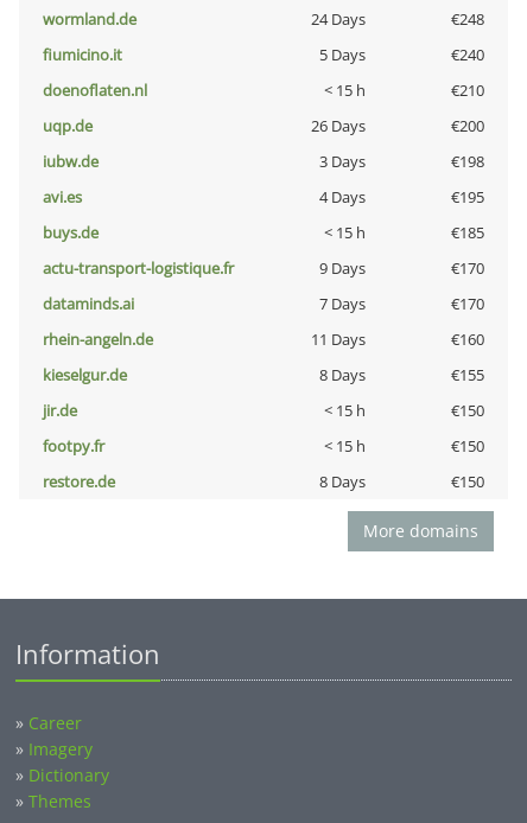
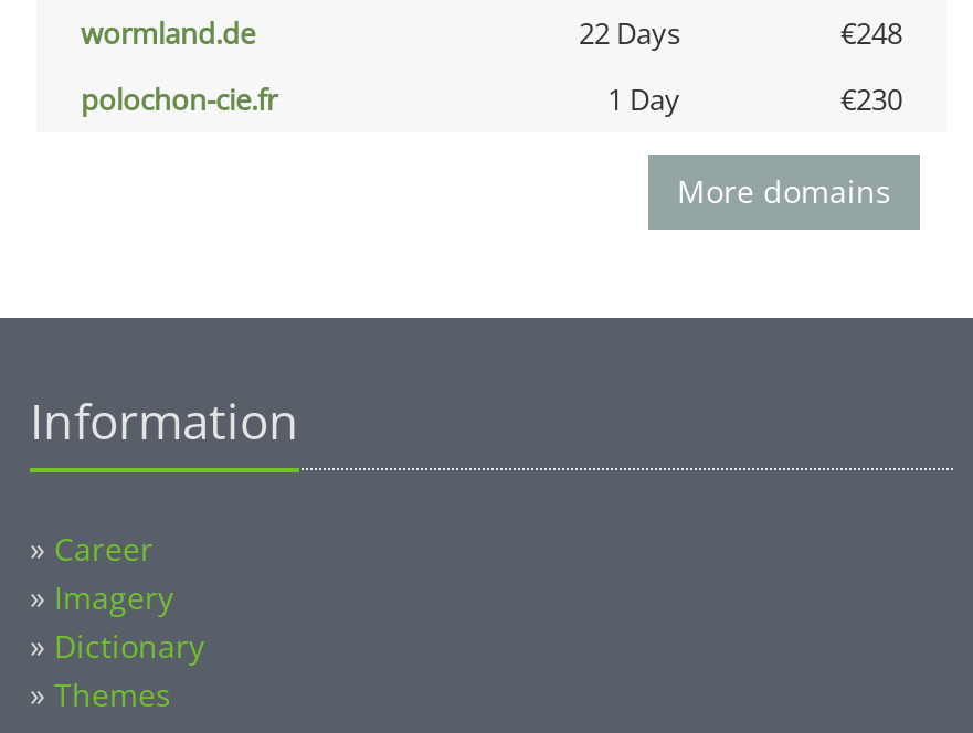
[310,8,365,30] 24 Days -> [579,13,680,53] 22 Days
[43,44,484,492] fiumicino.it | 5 Days | €240 | doenoflaten.nl | < 15 h | €210 | uqp.de | 26 Days | €200 | iubw.de | 3 Days | €198 | avi.es | 4 Days | €195 | buys.de | < 15 h | €185 | actu-transport-logistique.fr | 9 Days | €170 | dataminds.ai | 7 Days | €170 | rhein-angeln.de | 11 Days | €160 | kieselgur.de | 8 Days | €155 | jir.de | < 15 h | €150 | footpy.fr | < 15 h | €150 | restore.de | 8 Days | €150 -> [81,79,902,119] polochon-cie.fr | 1 Day | €230

